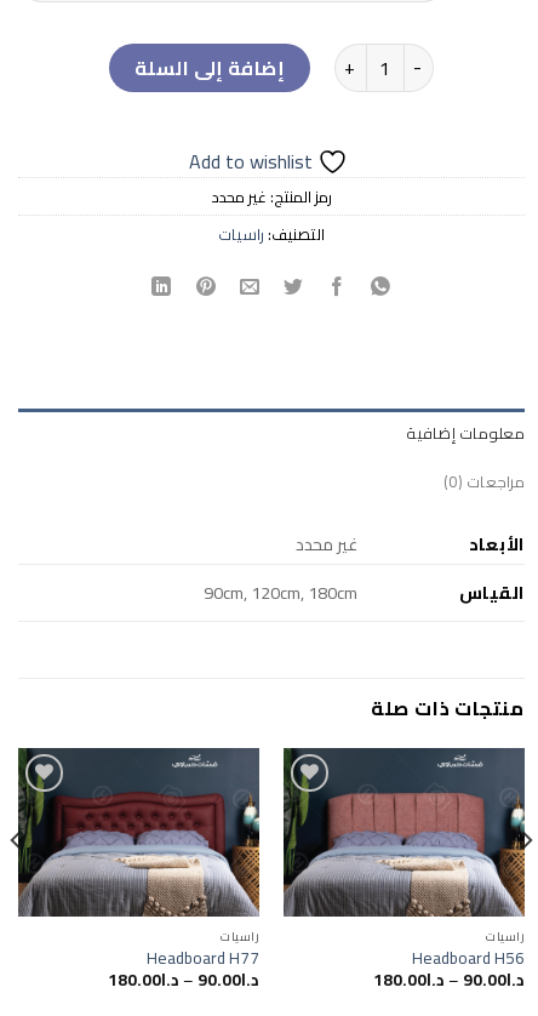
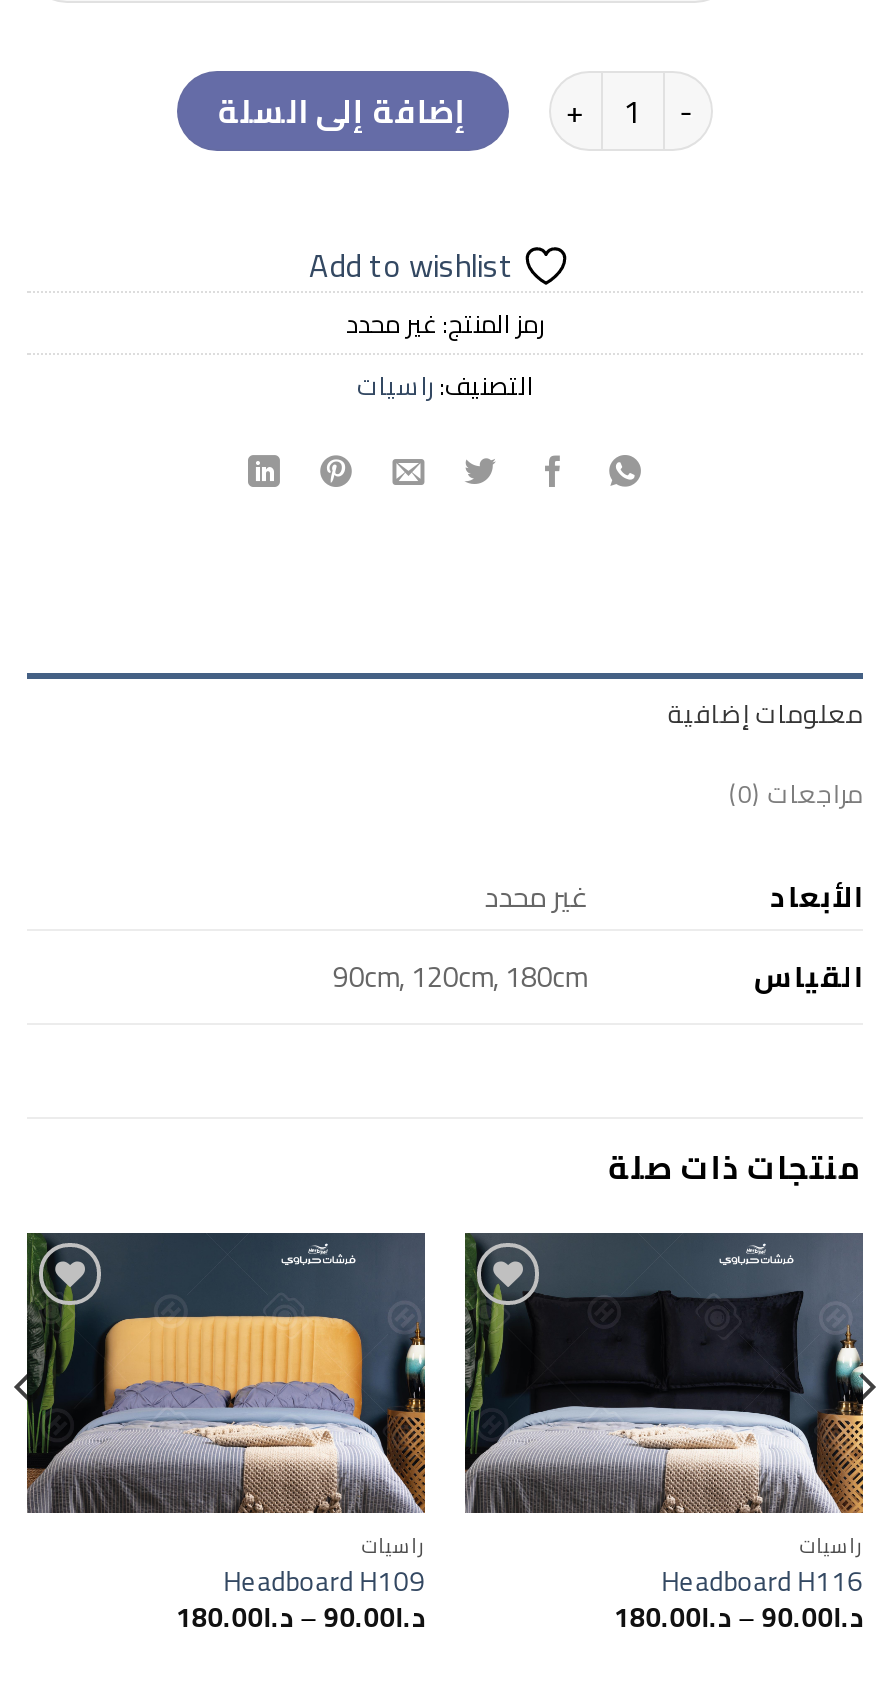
[18,753,261,974] [image] | Headboard H77 -> [27,1284,427,1607] [image] | Headboard H109
[284,775,526,974] [image] | Headboard H56 -> [465,1282,865,1607] [image] | Headboard H116

